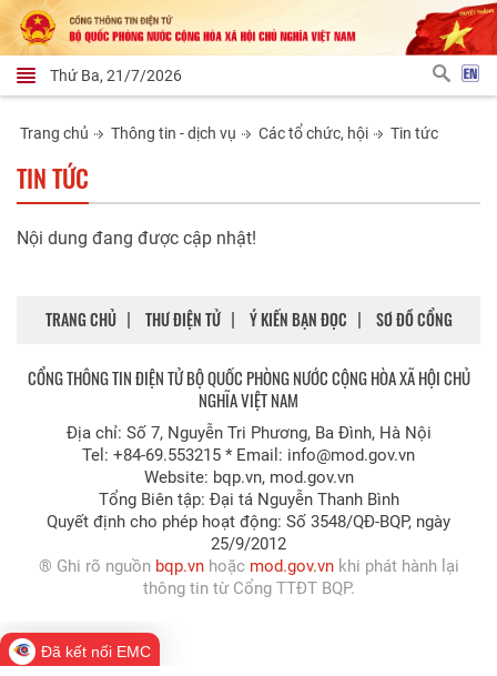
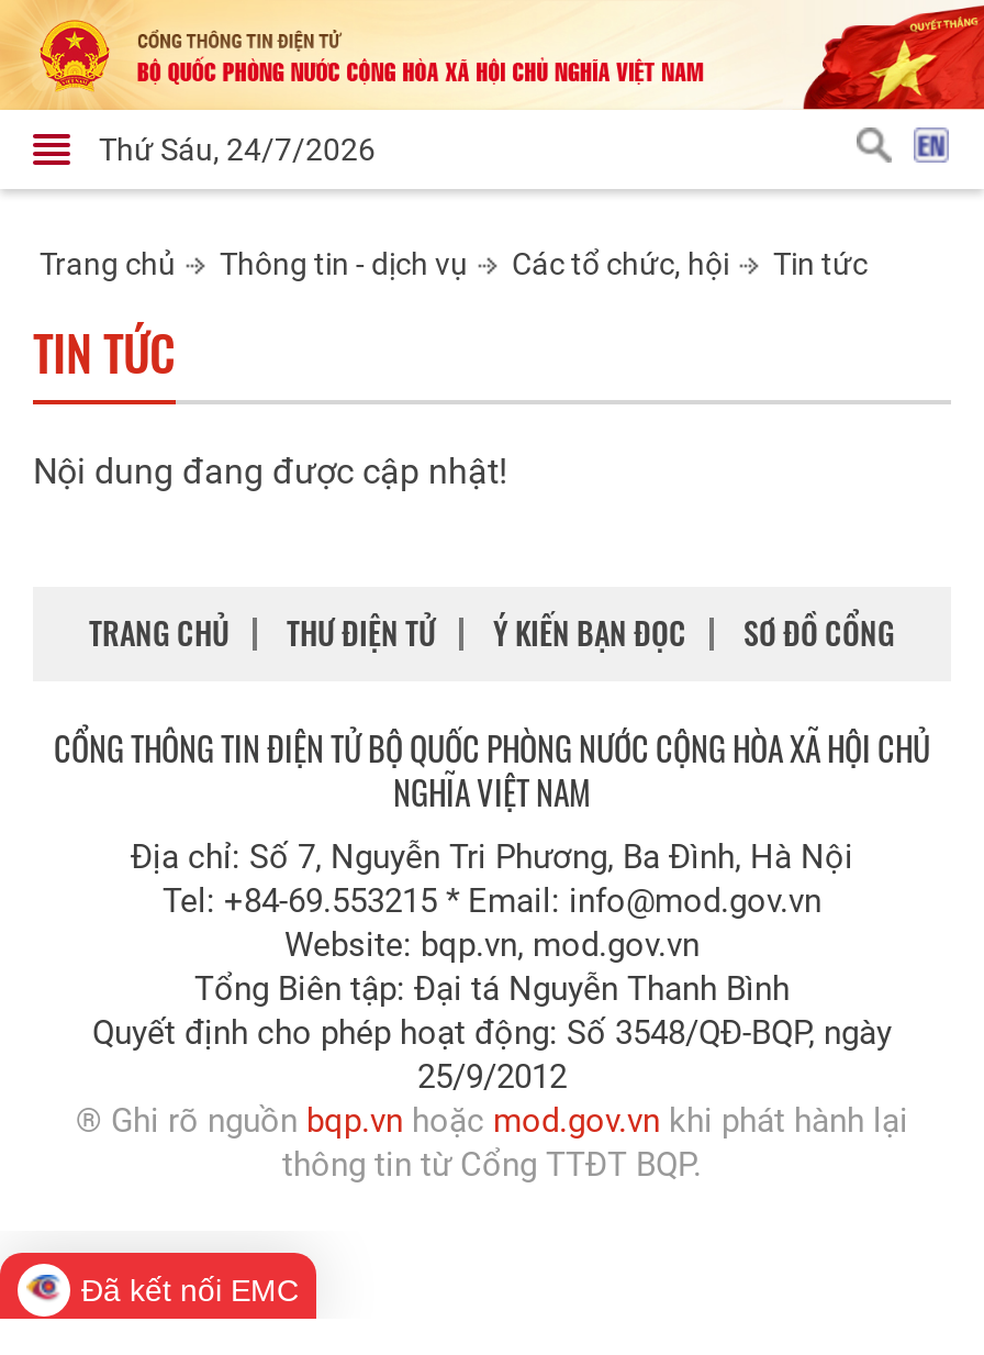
[50,66,182,84] Thứ Ba, 21/7/2026 -> [99,131,376,166] Thứ Sáu, 24/7/2026

